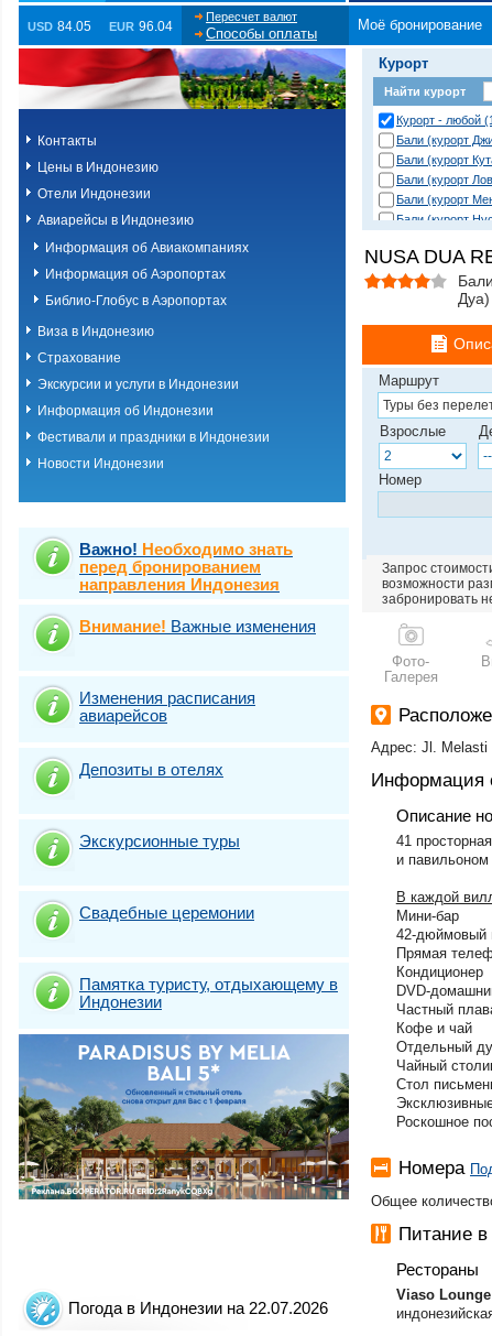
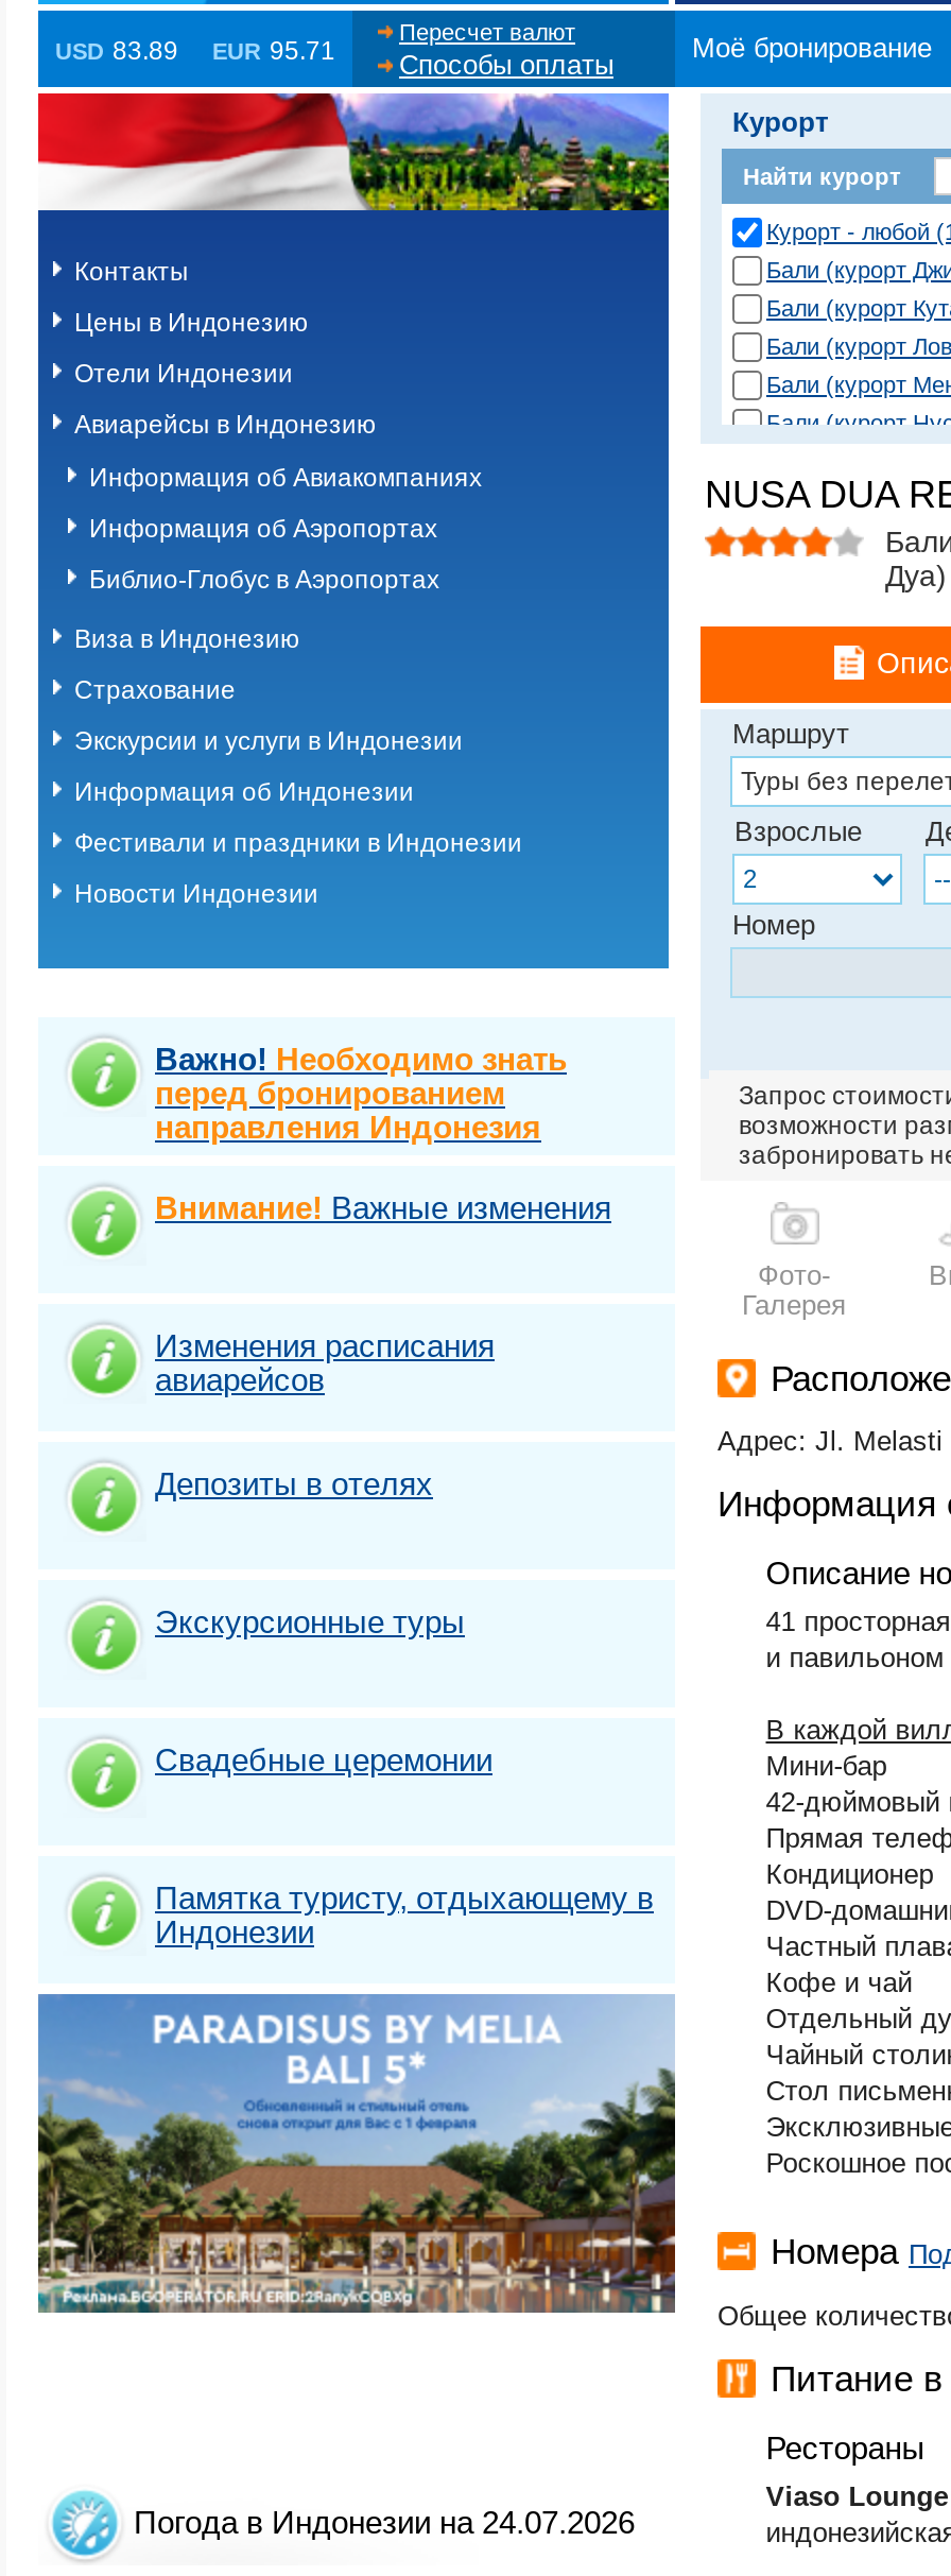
[28,19,91,34] USD 84.05 -> [55,36,178,66] USD 83.89
[109,19,173,34] EUR 96.04 -> [212,36,335,66] EUR 95.71
[68,1299,328,1317] Погода в Индонезии на 22.07.2026 -> [134,2504,635,2540] Погода в Индонезии на 24.07.2026

